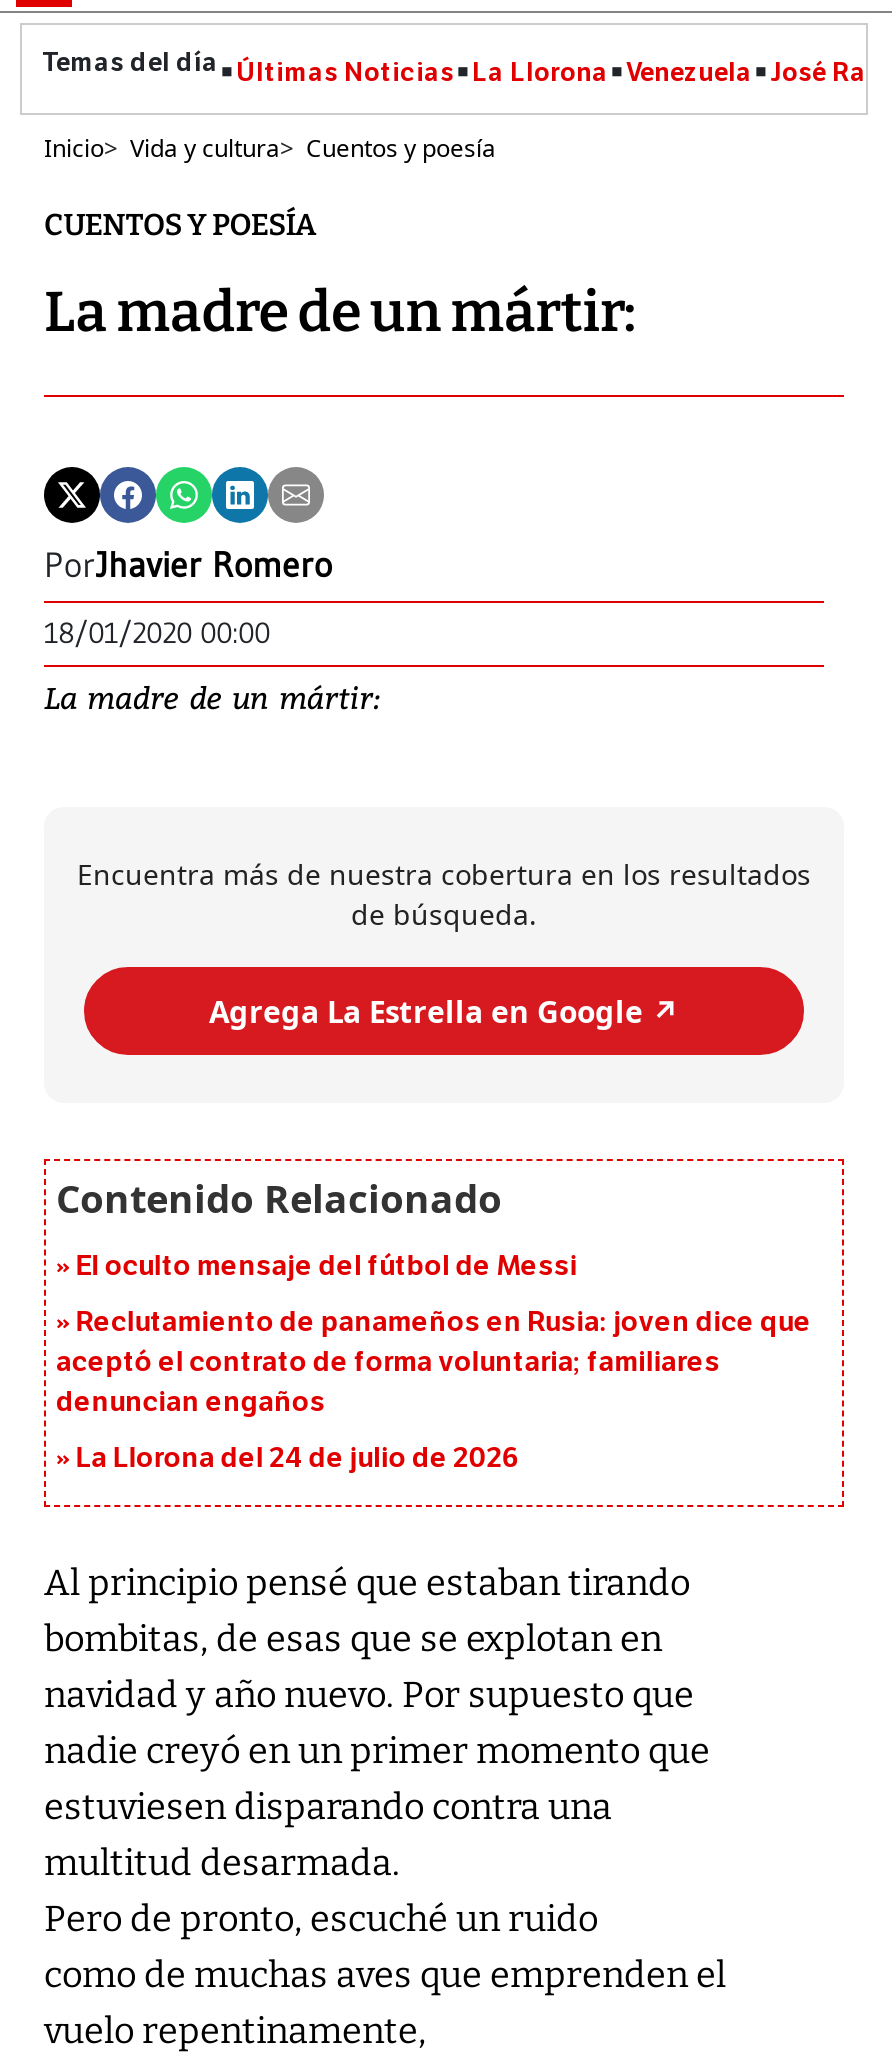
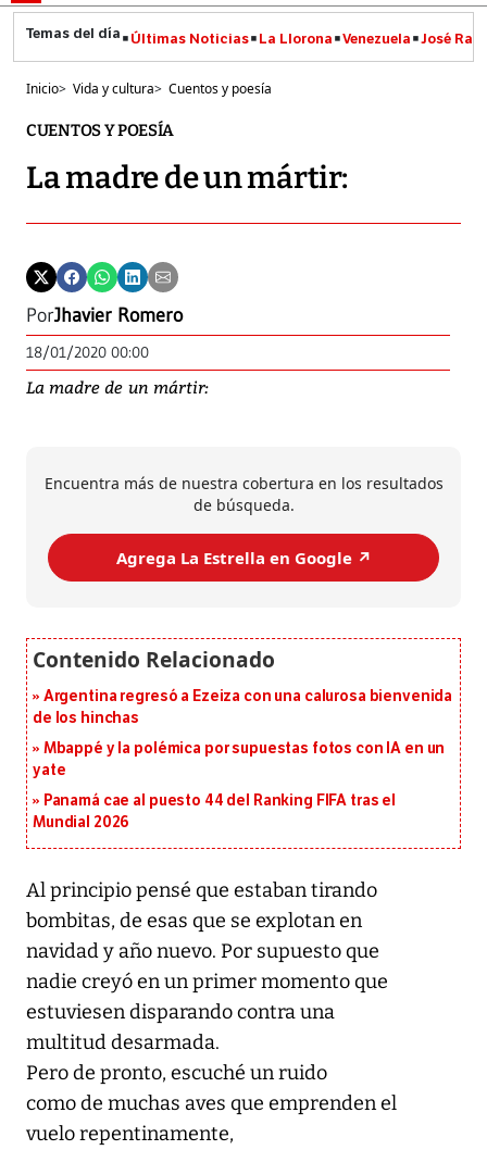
[76,1250,577,1284] El oculto mensaje del fútbol de Messi -> [33,687,452,728] Argentina regresó a Ezeiza con una calurosa bienvenida | de los hinchas
[56,1306,811,1420] Reclutamiento de panameños en Rusia: joven dice que | aceptó el contrato de forma voluntaria; familiares | denuncian engaños -> [33,740,445,780] Mbappé y la polémica por supuestas fotos con IA en un | yate
[76,1442,520,1476] La Llorona del 24 de julio de 2026 -> [33,792,396,832] Panamá cae al puesto 44 del Ranking FIFA tras el | Mundial 2026

